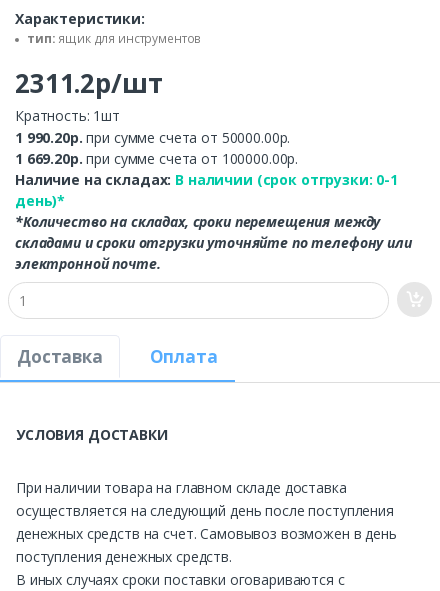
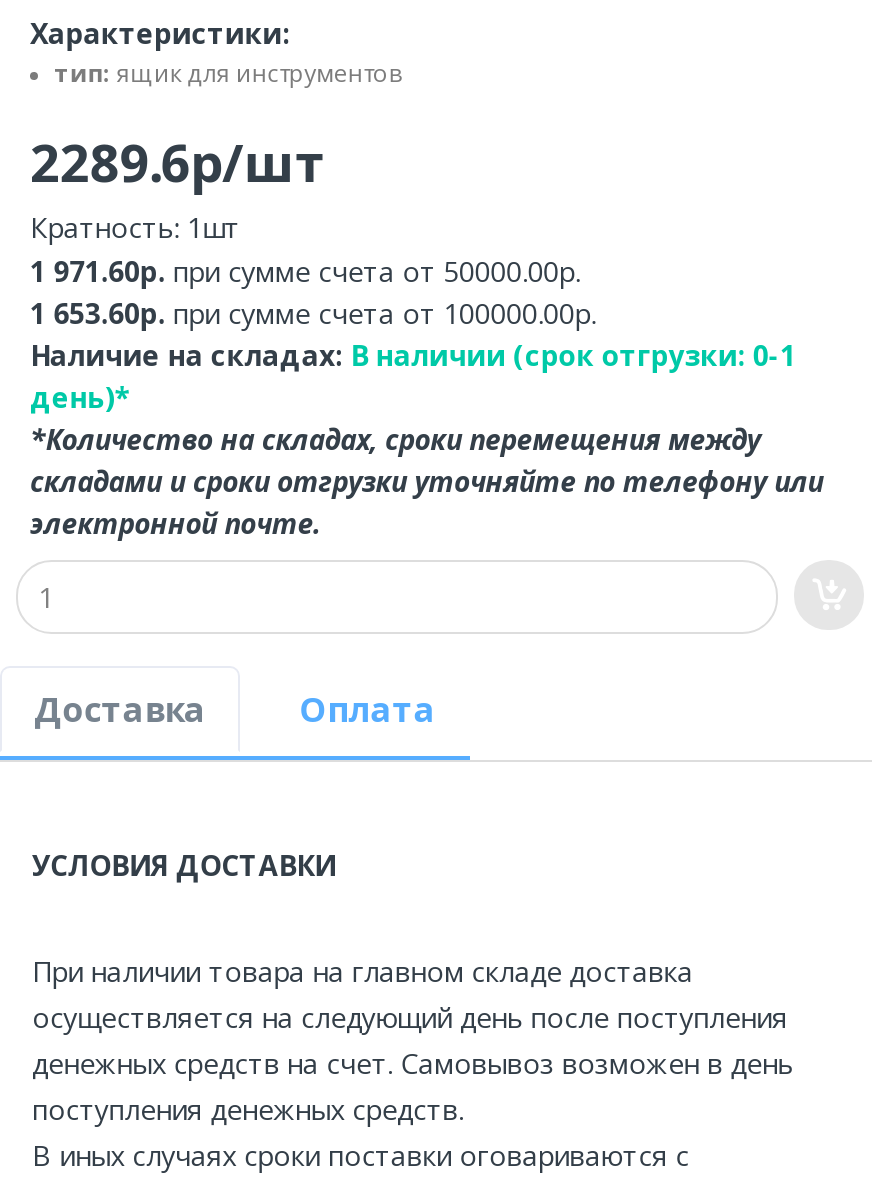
[15,65,163,101] 2311.2р/шт -> [30,126,325,198] 2289.6р/шт
[15,128,290,147] 1 990.20р. при сумме счета от 50000.00р. -> [30,252,580,290] 1 971.60р. при сумме счета от 50000.00р.
[15,149,298,168] 1 669.20р. при сумме счета от 100000.00р. -> [30,294,596,332] 1 653.60р. при сумме счета от 100000.00р.

